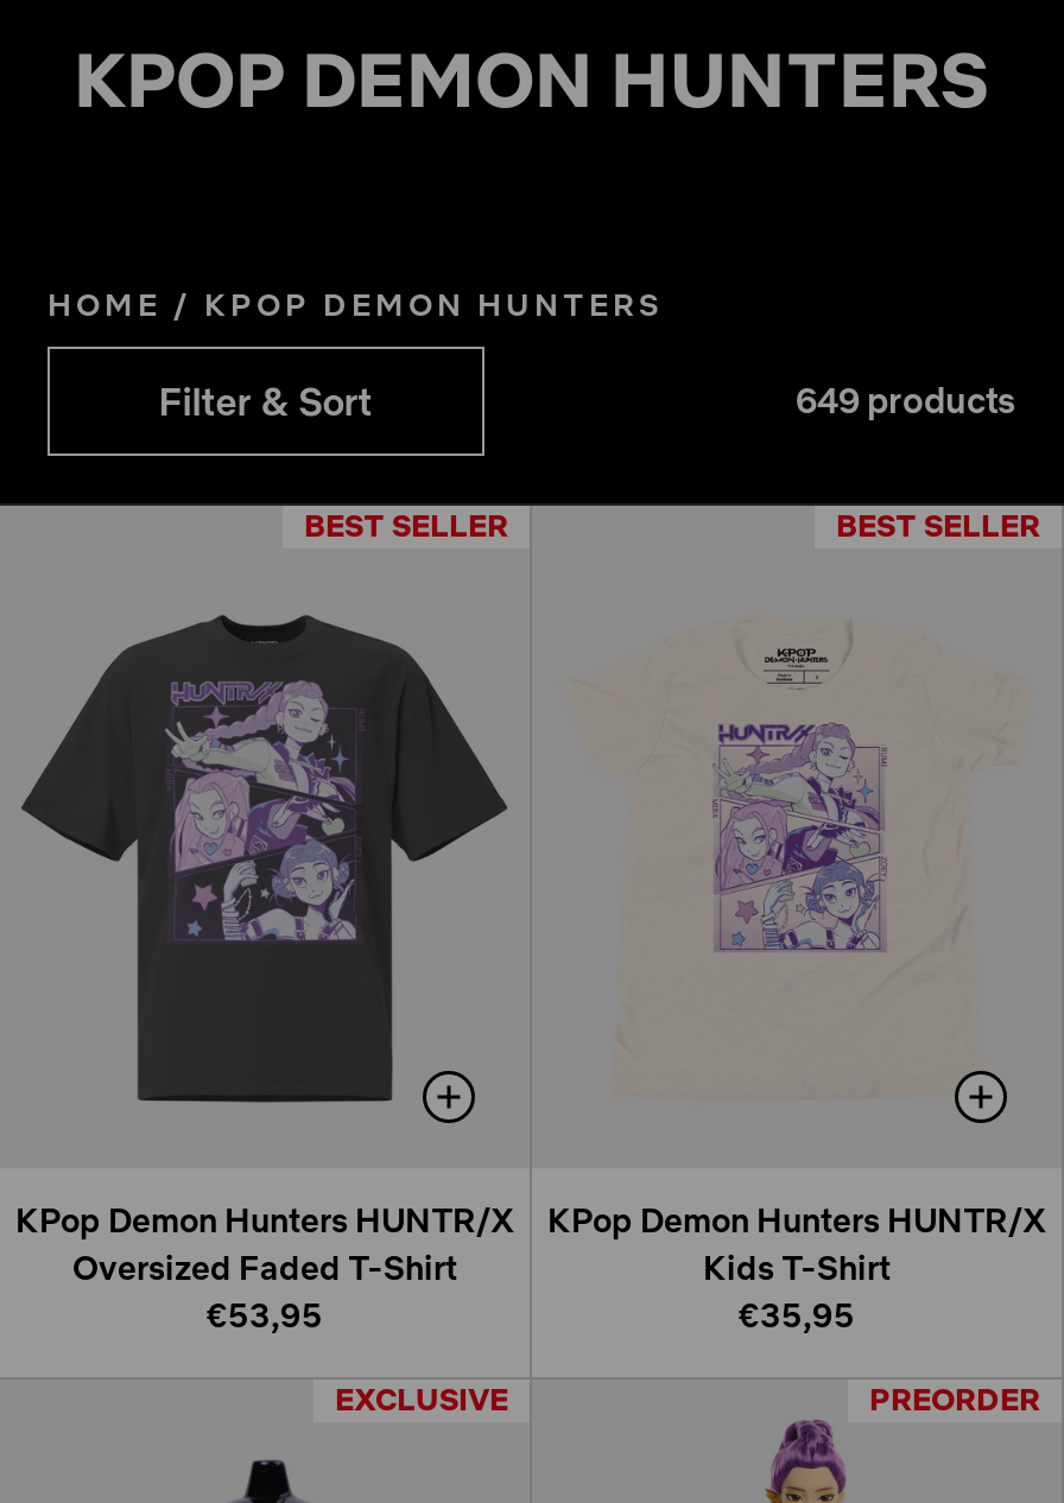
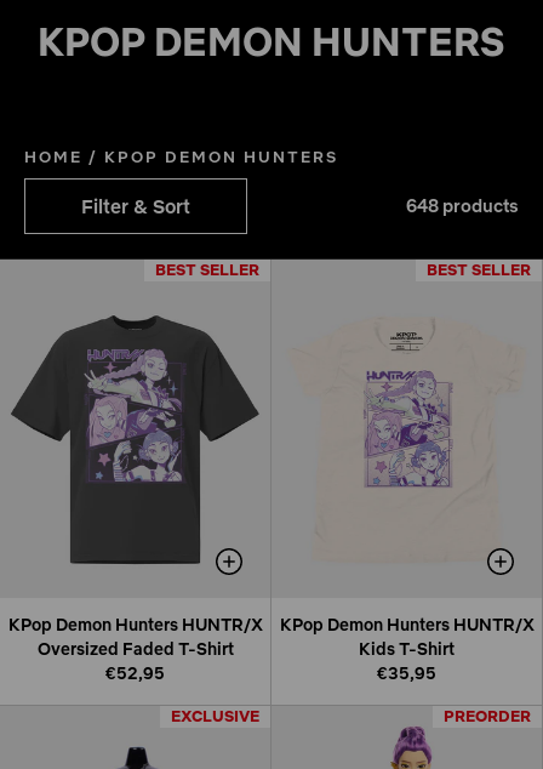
[796,378,1016,423] 649 products -> [406,194,519,217] 648 products
[207,1294,323,1336] €53,95 -> [105,662,165,684] €52,95

